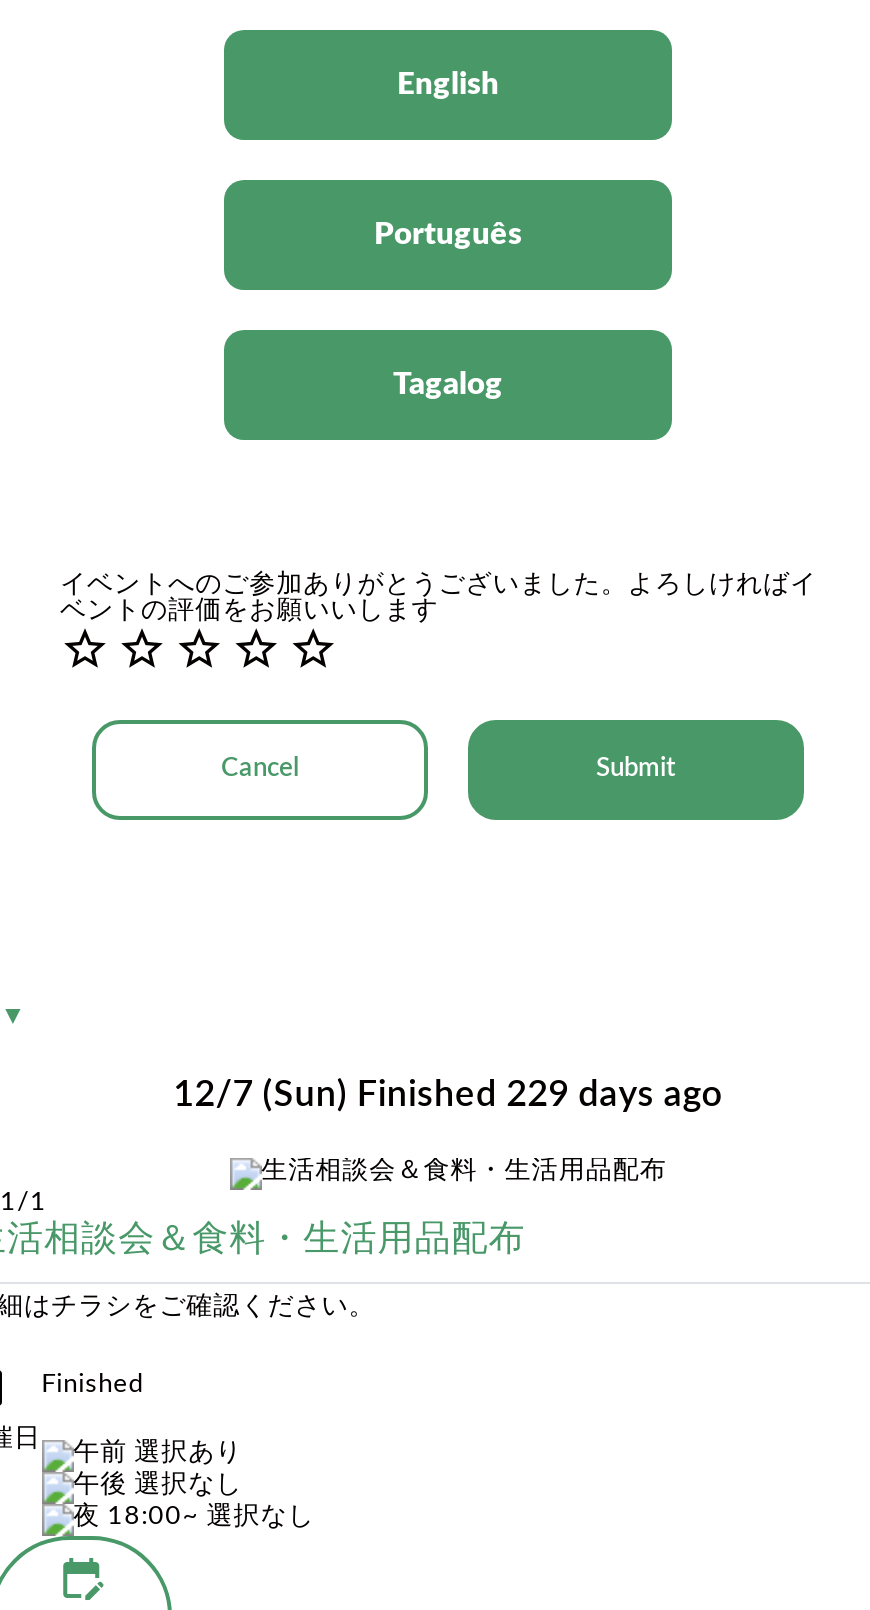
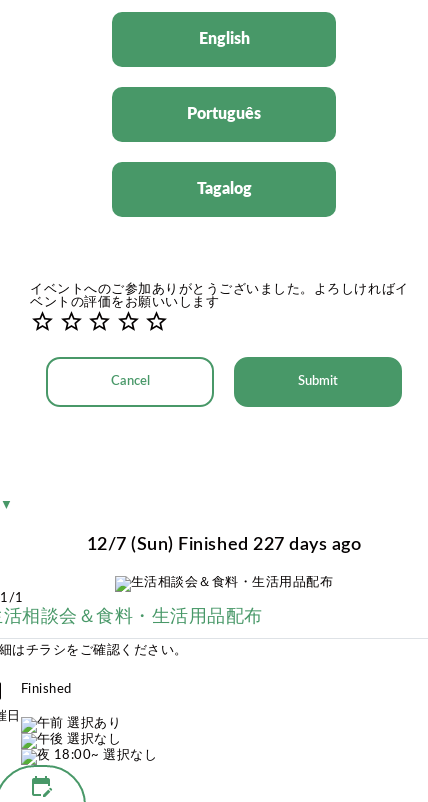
[173,1076,723,1114] 12/7 (Sun) Finished 229 days ago -> [87,535,361,554] 12/7 (Sun) Finished 227 days ago

